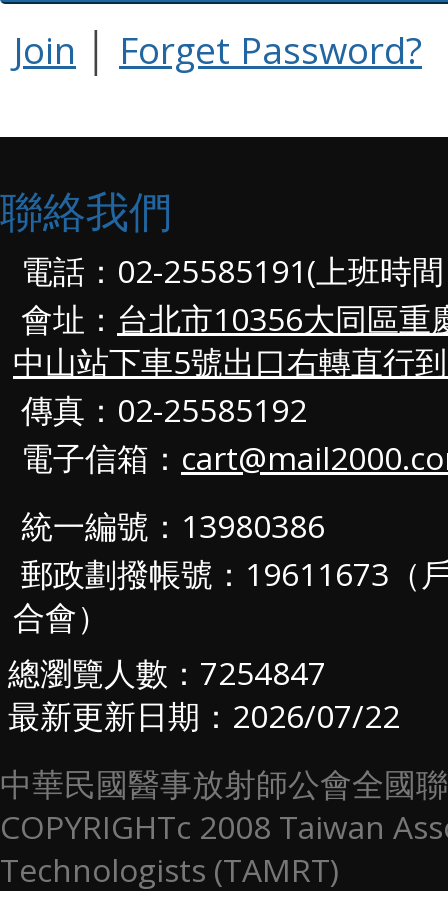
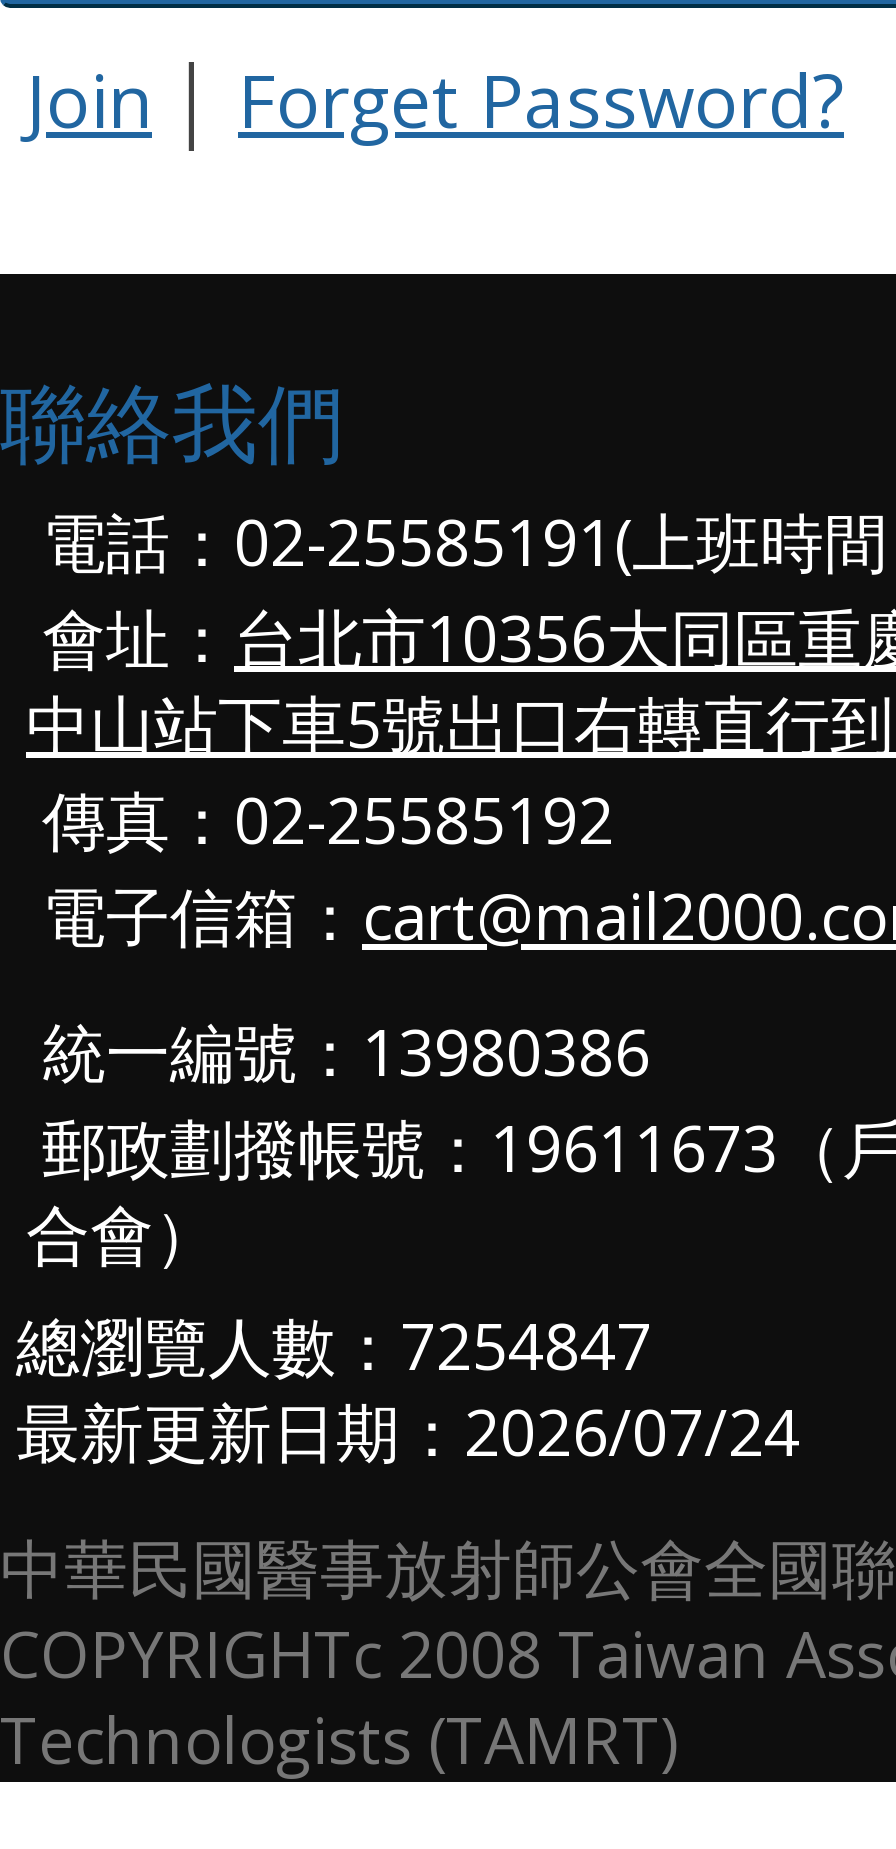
[0,694,400,737] 最新更新日期：2026/07/22 -> [0,1388,800,1474] 最新更新日期：2026/07/24

